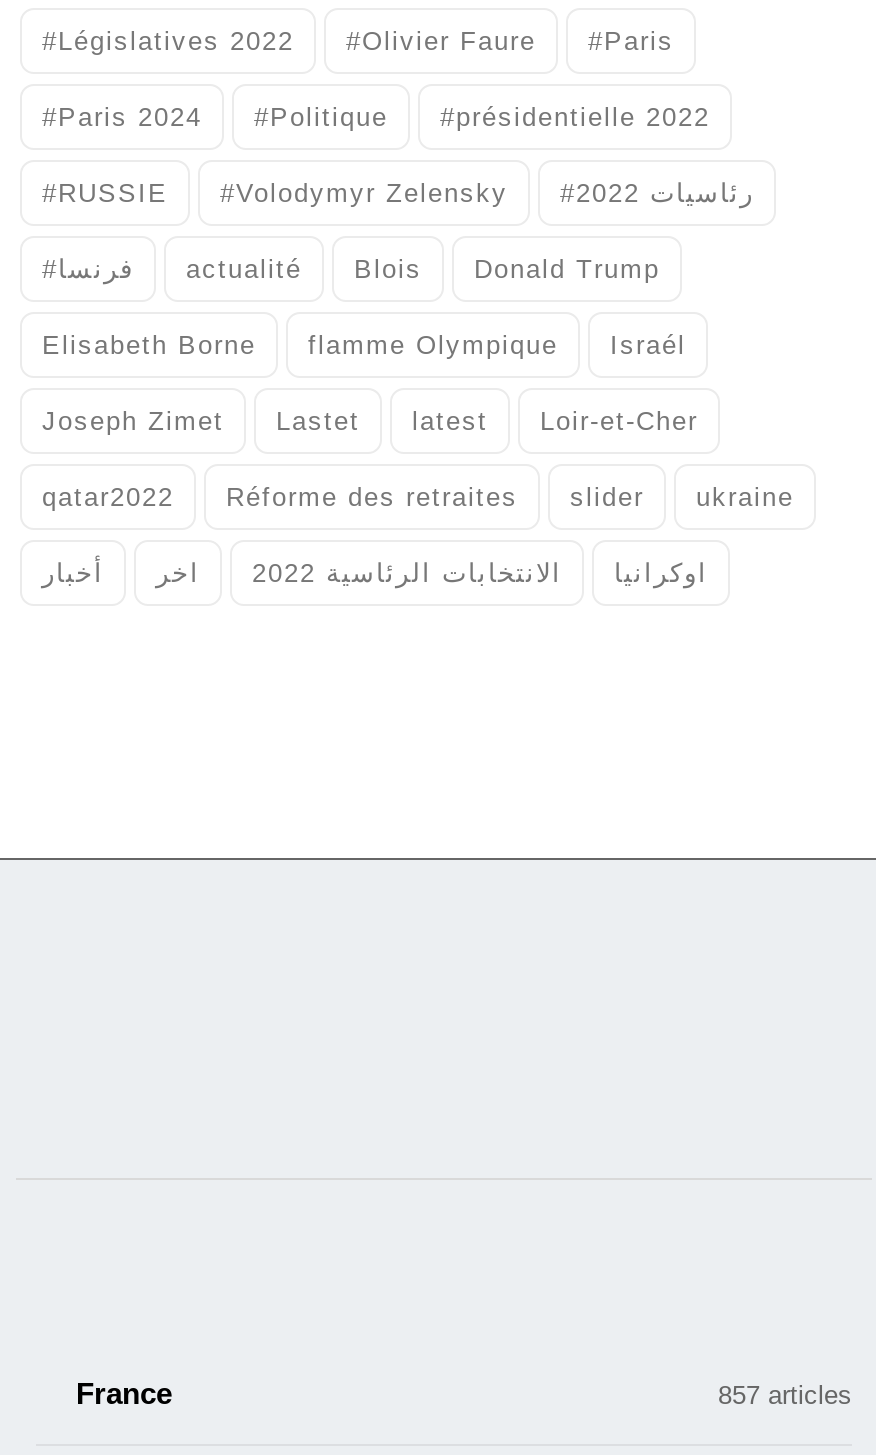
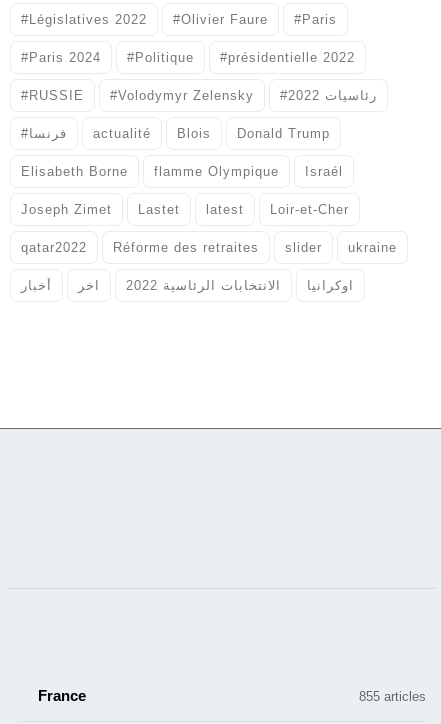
[718,1381,852,1411] 857 articles -> [359,689,426,704] 855 articles

